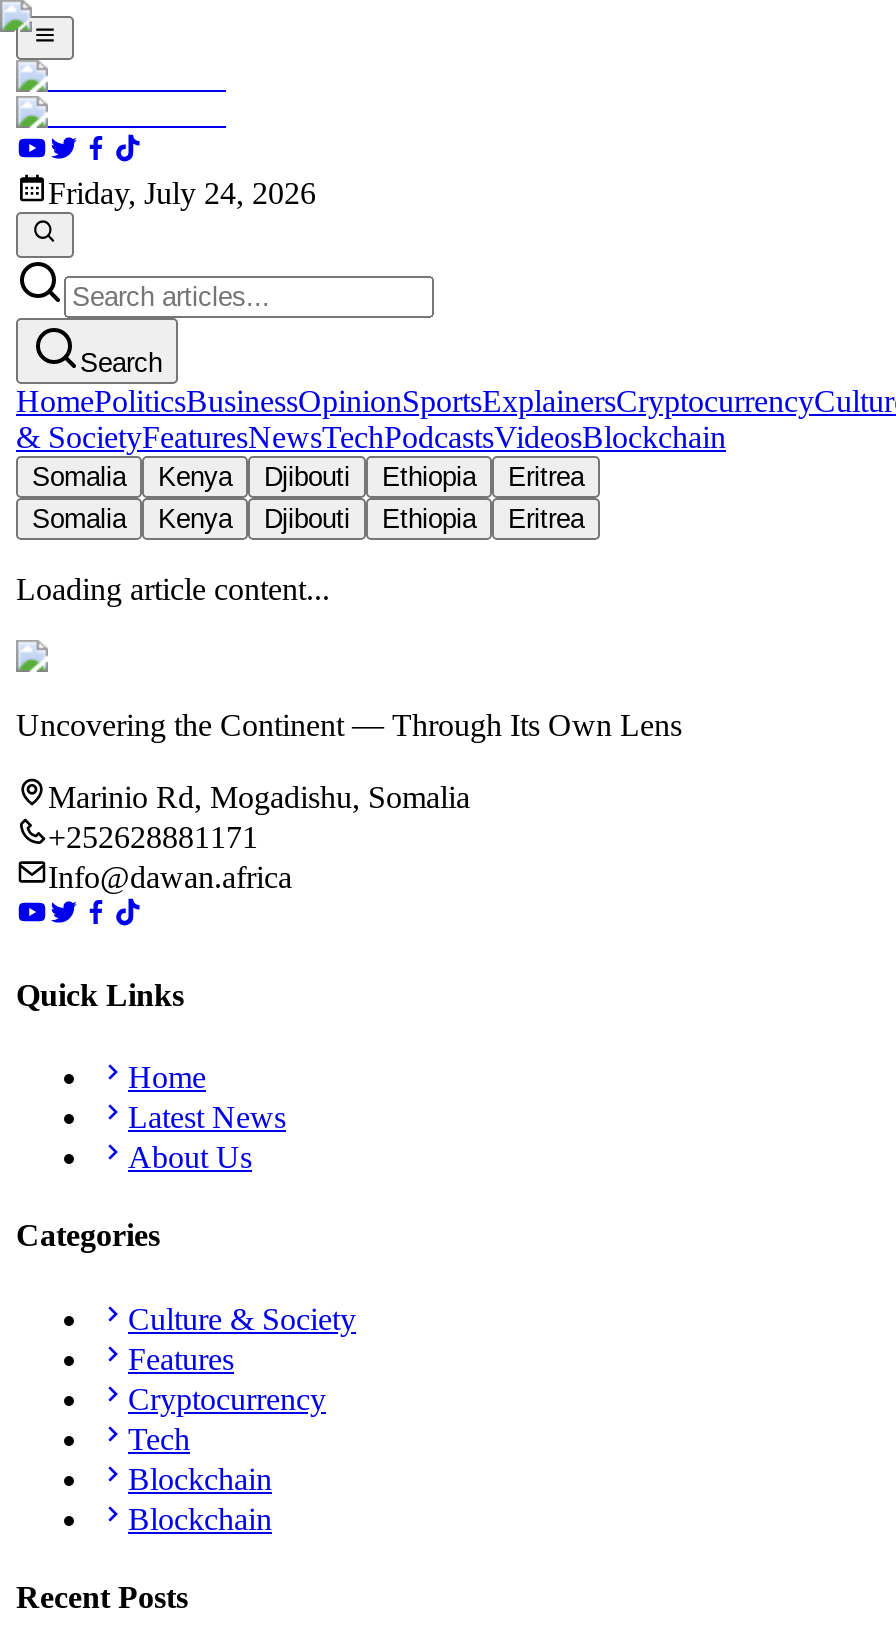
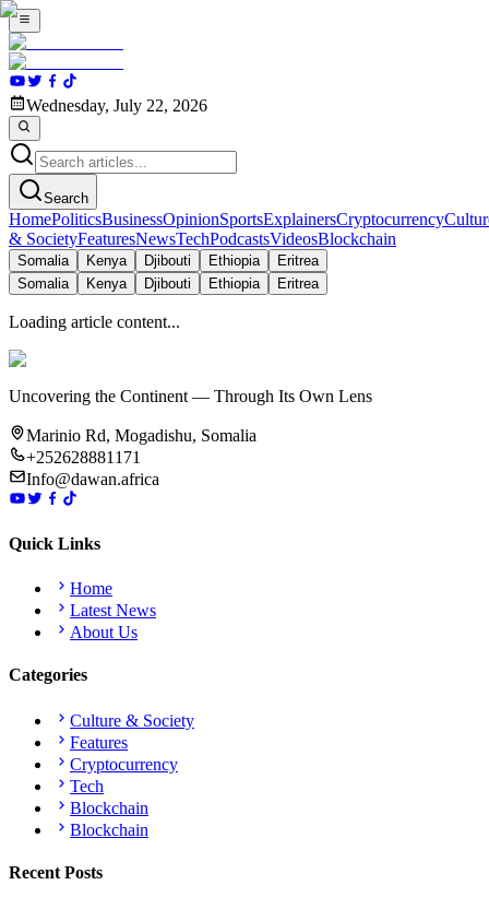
[48,177,316,211] Friday, July 24, 2026 -> [26,96,207,115] Wednesday, July 22, 2026

